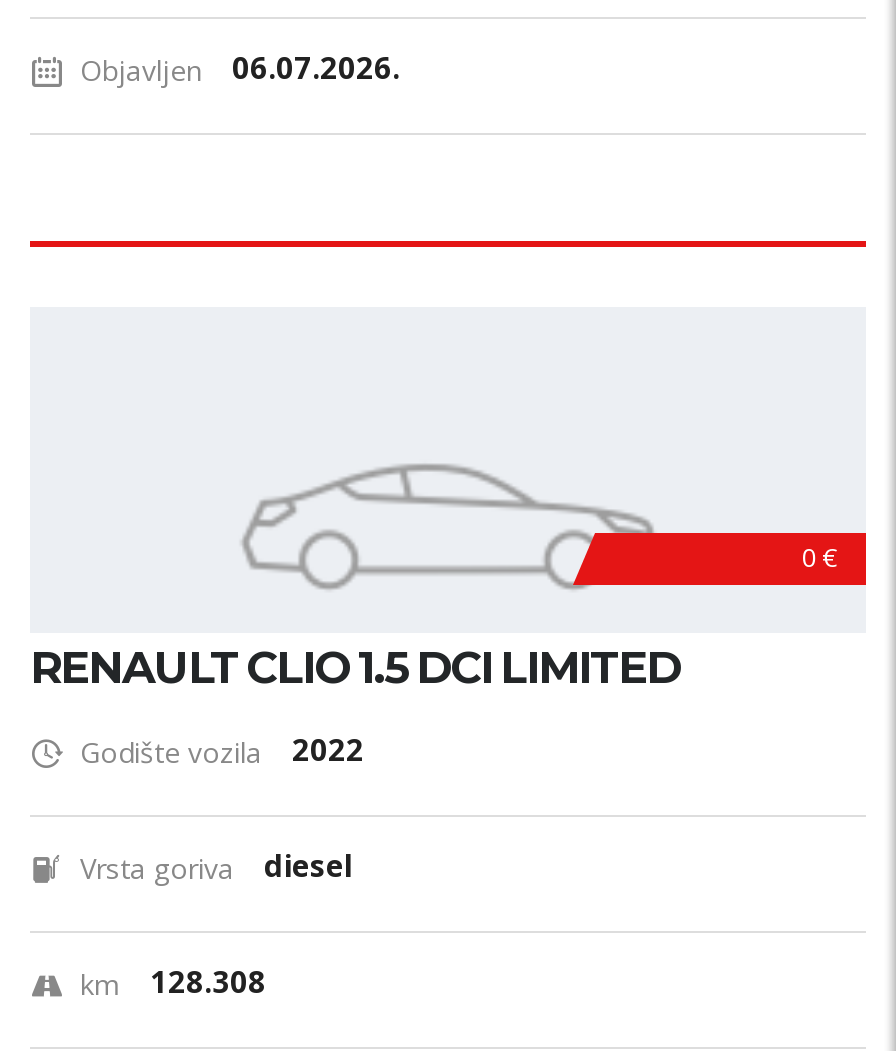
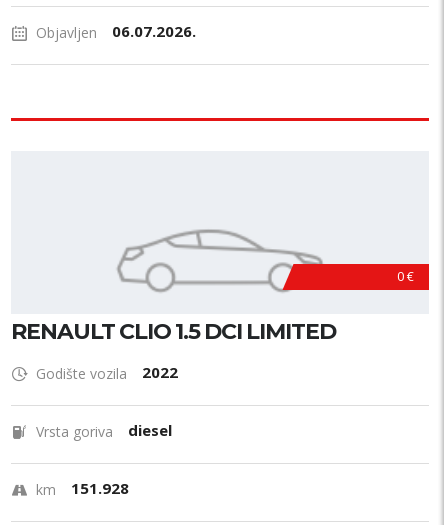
[80,961,266,1003] km 128.308 -> [36,478,129,499] km 151.928

